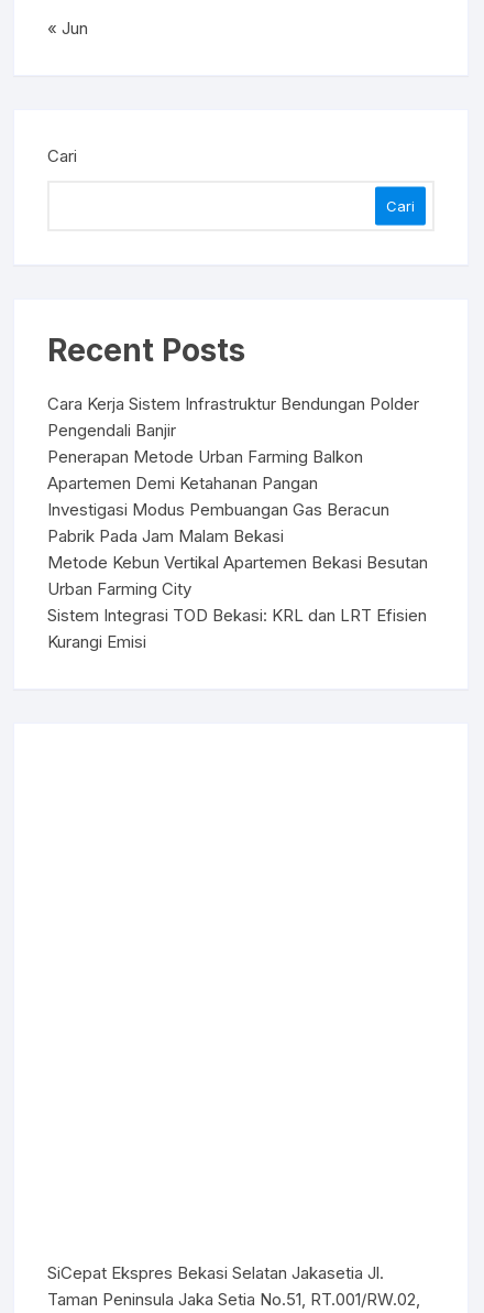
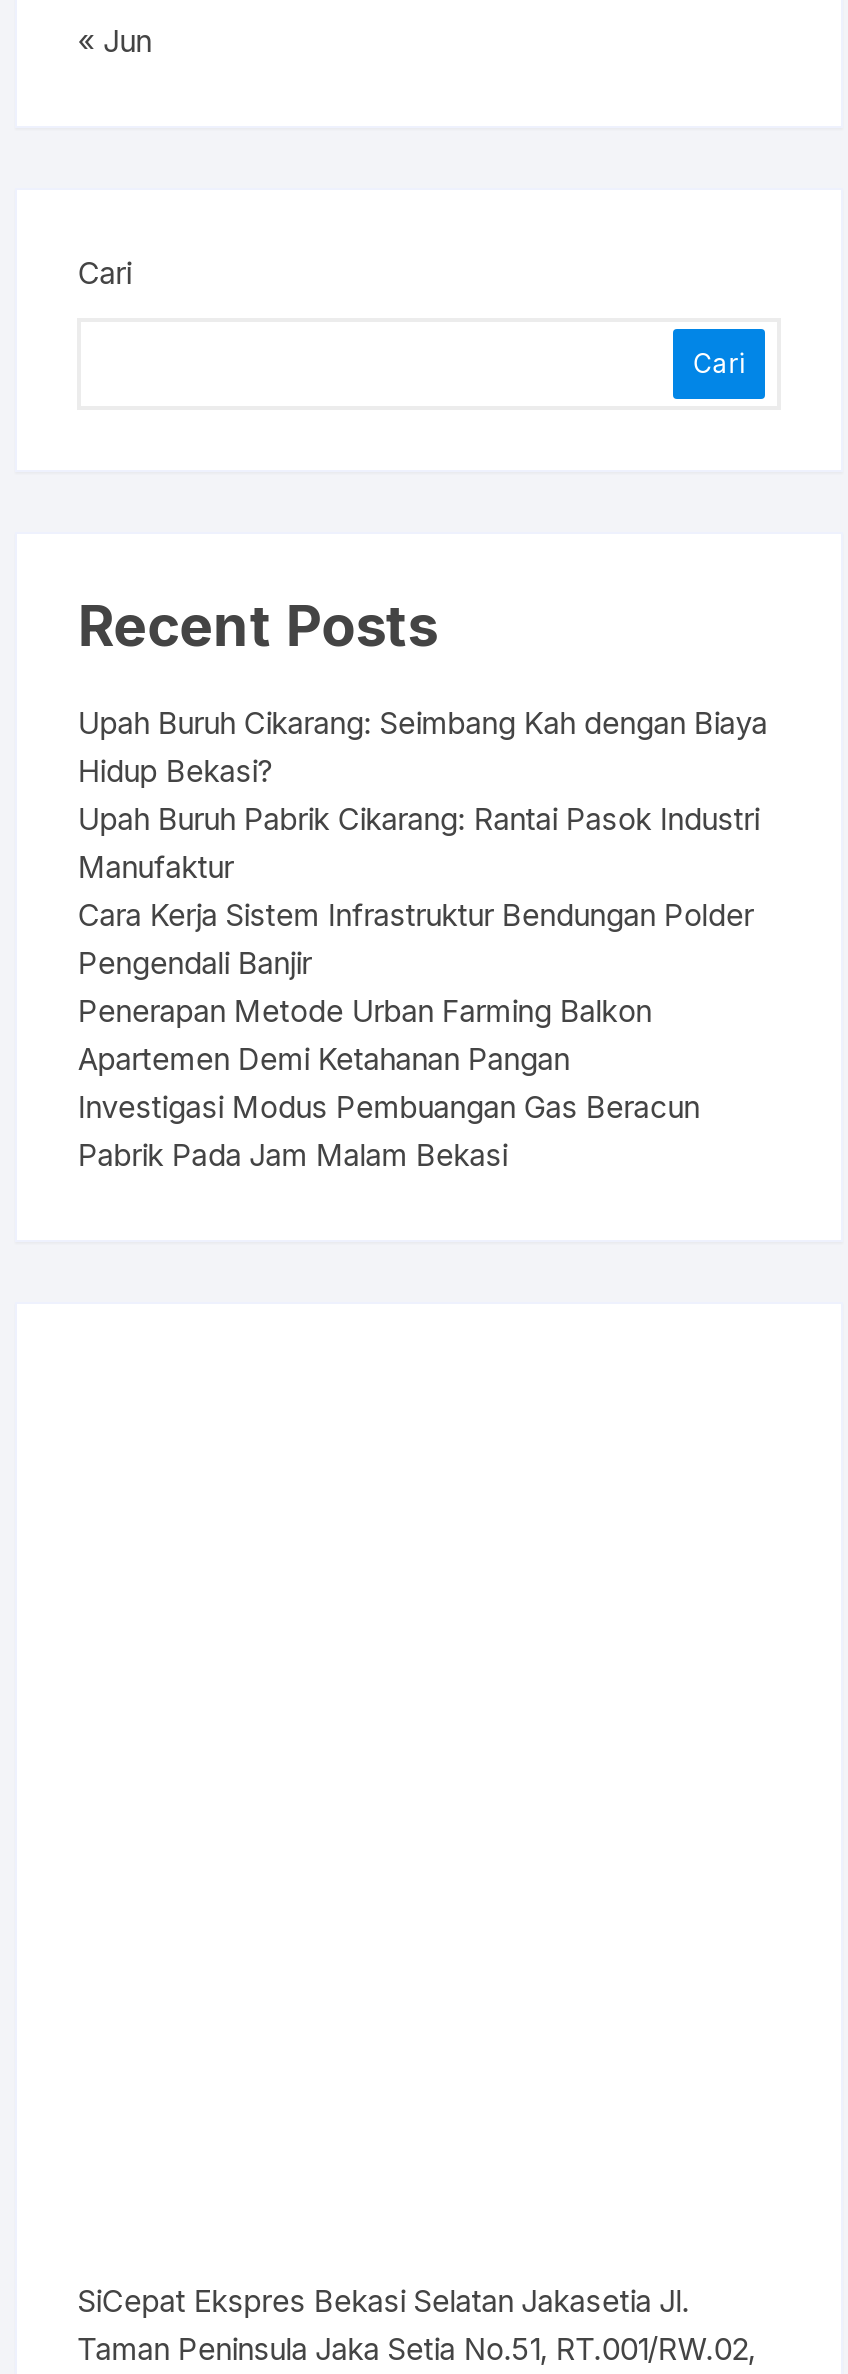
none -> [77,705,767,887] Upah Buruh Cikarang: Seimbang Kah dengan Biaya | Hidup Bekasi? | Upah Buruh Pabrik Cikarang: Rantai Pasok Industri | Manufaktur
moved [48,394,419,547] -> [77,897,753,1175]: Cara Kerja Sistem Infrastruktur Bendungan Polder | Pengendali Banjir | Penerapan Metode Urban Farming Balkon | Apartemen Demi Ketahanan Pangan | Investigasi Modus Pembuangan Gas Beracun | Pabrik Pada Jam Malam Bekasi
[48,552,428,653] Metode Kebun Vertikal Apartemen Bekasi Besutan | Urban Farming City | Sistem Integrasi TOD Bekasi: KRL dan LRT Efisien | Kurangi Emisi -> none

